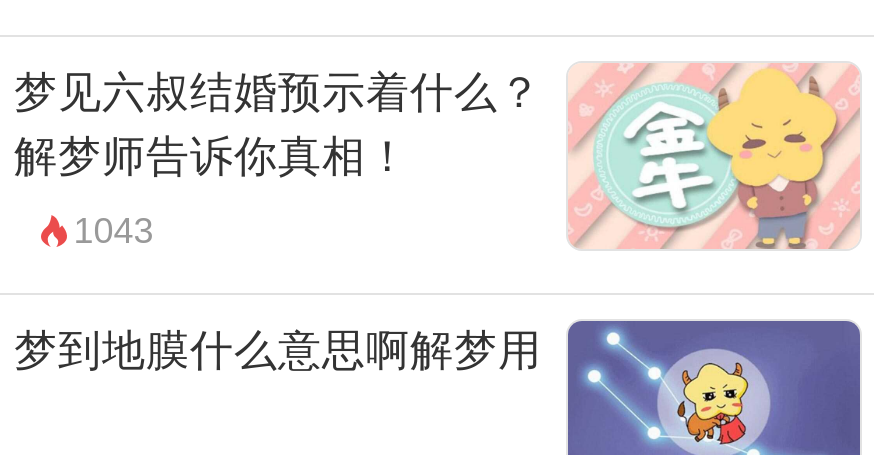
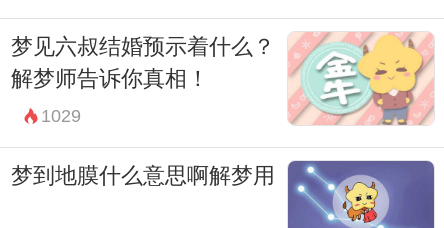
[74,212,154,252] 1043 -> [41,106,81,126] 1029

